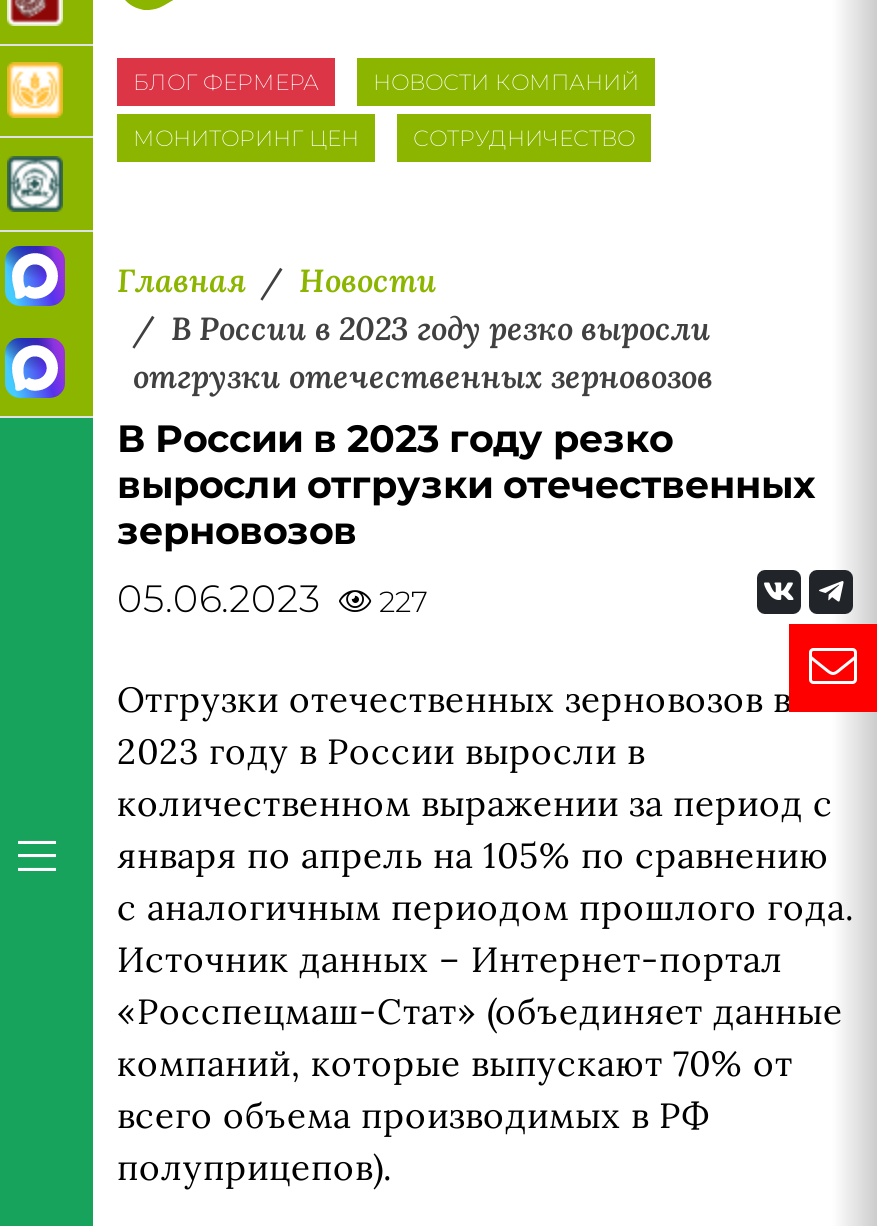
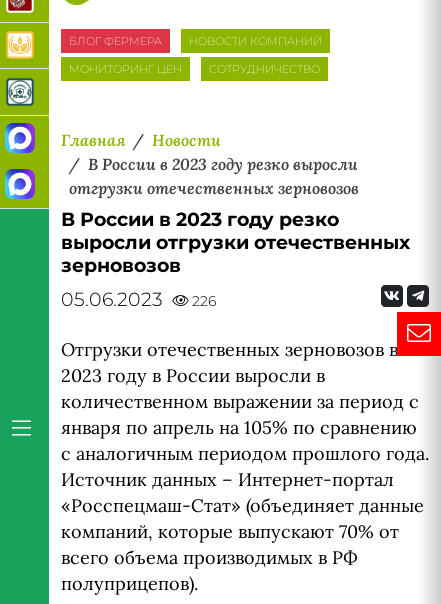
[117,573,427,621] 05.06.2023 227 -> [61,287,216,311] 05.06.2023 226

